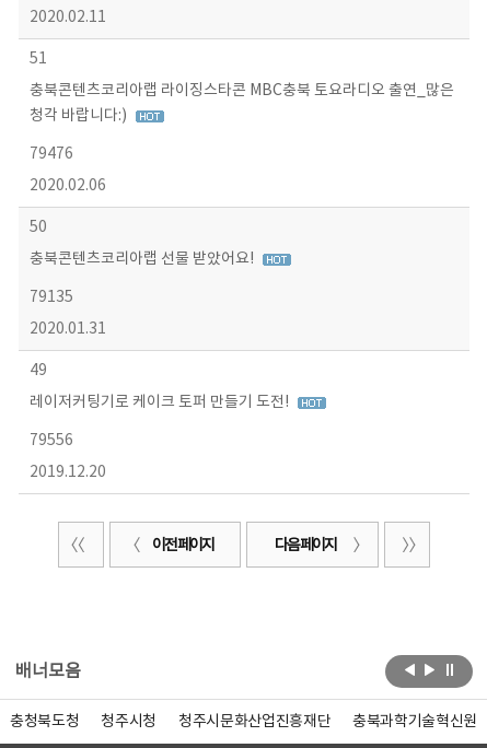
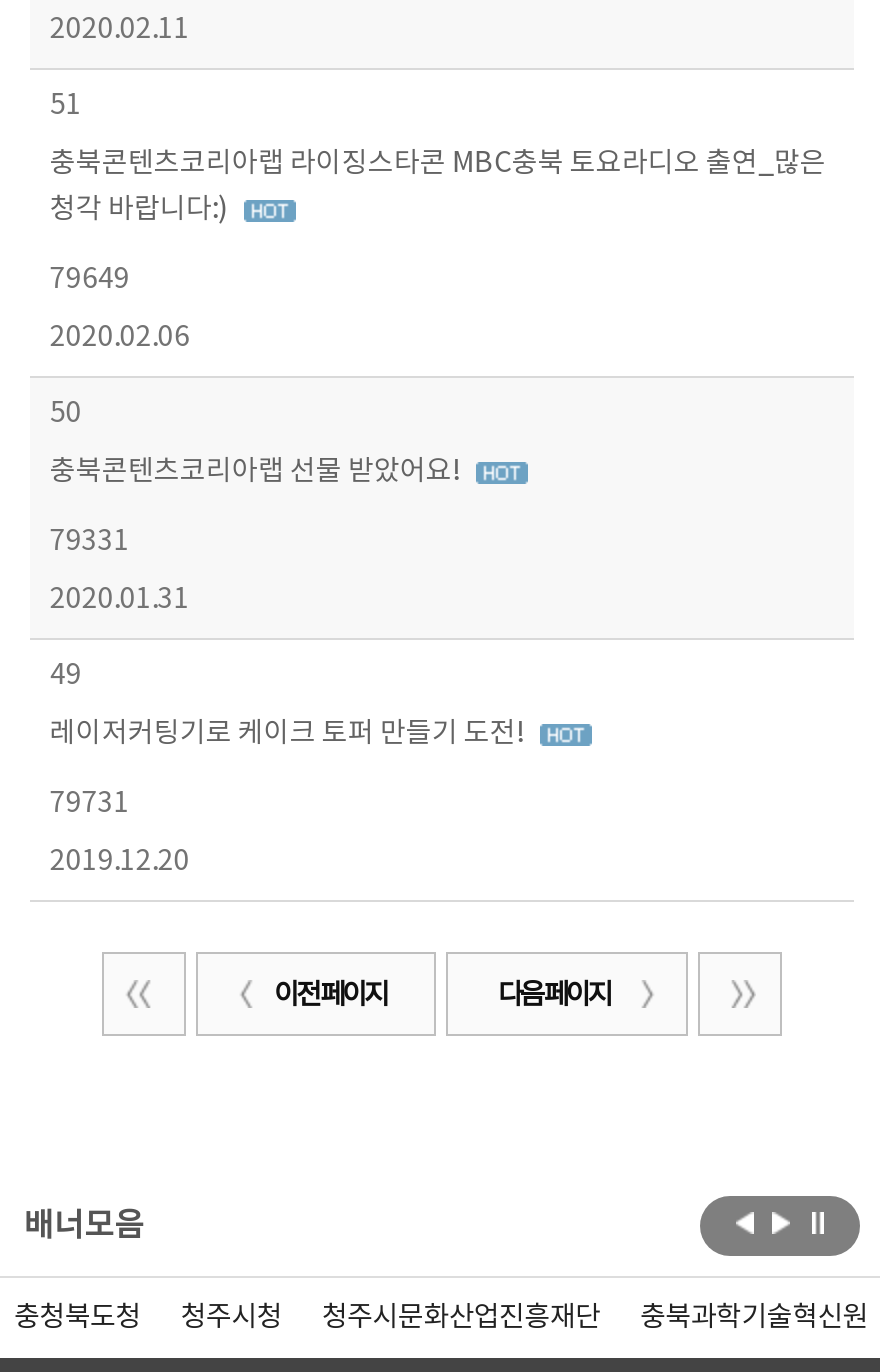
[29,145,73,163] 79476 -> [50,264,130,296] 79649
[29,289,73,306] 79135 -> [50,526,130,558] 79331
[29,432,73,449] 79556 -> [50,788,130,820] 79731

